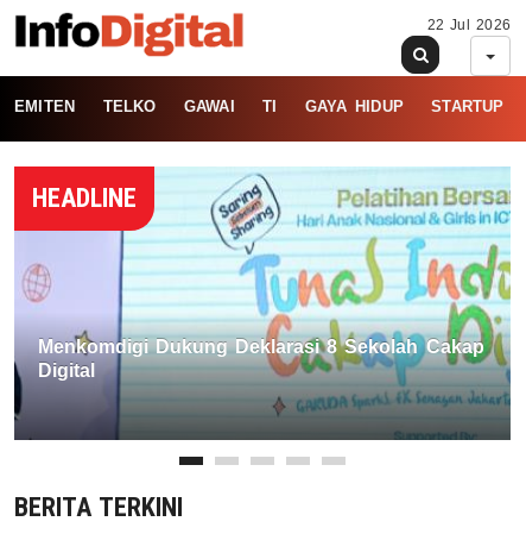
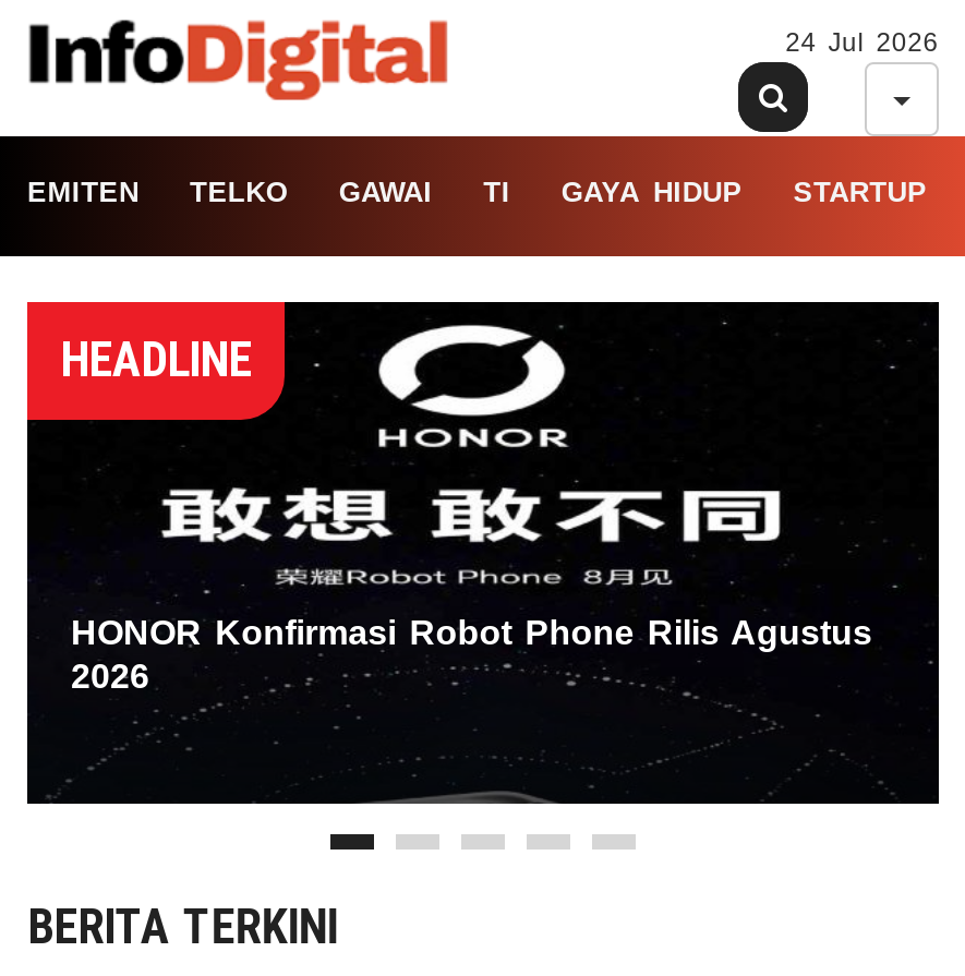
[427,17,511,33] 22 Jul 2026 -> [785,27,939,58] 24 Jul 2026
[13,167,512,440] [image] | Menkomdigi Dukung Deklarasi 8 Sekolah Cakap | Digital -> [25,300,941,802] [image] | HONOR Konfirmasi Robot Phone Rilis Agustus | 2026

